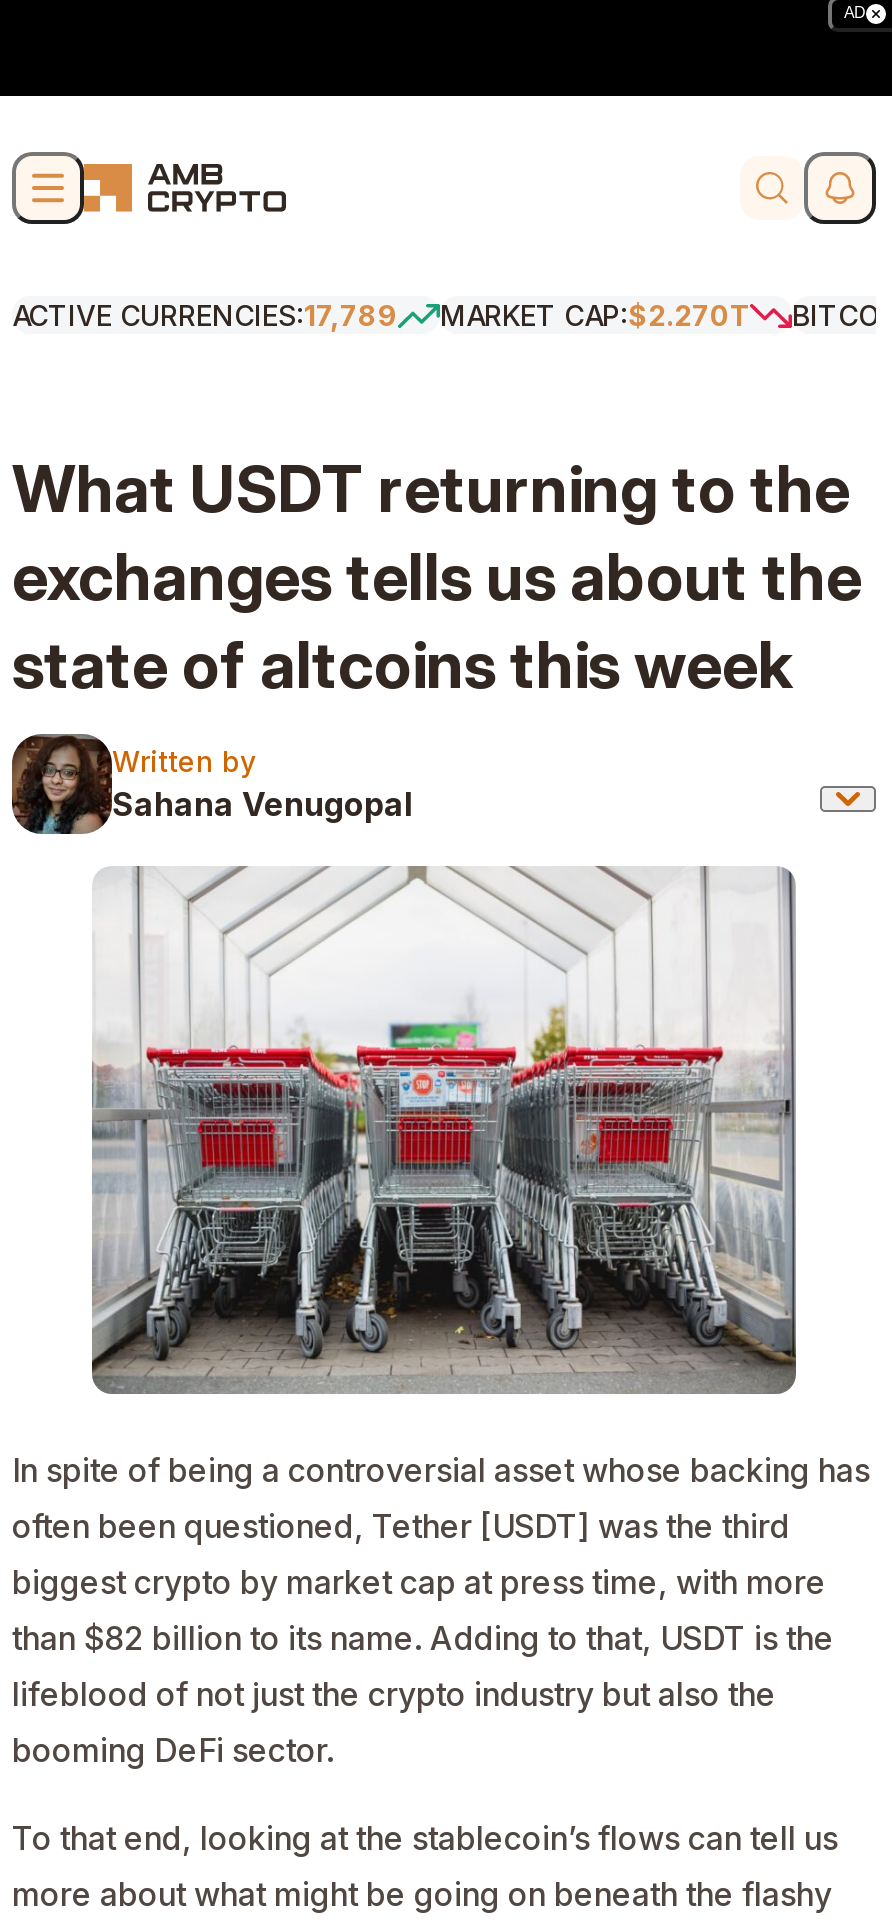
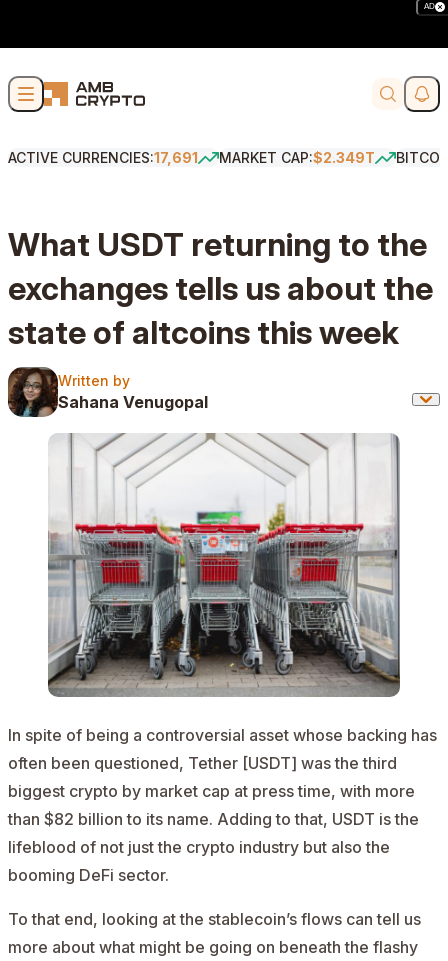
[12,298,398,332] ACTIVE CURRENCIES:17,789 -> [8,149,198,166] ACTIVE CURRENCIES:17,691
[440,298,750,332] MARKET CAP:$2.270T -> [219,149,375,166] MARKET CAP:$2.349T

